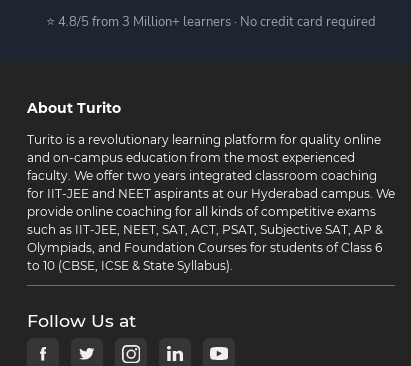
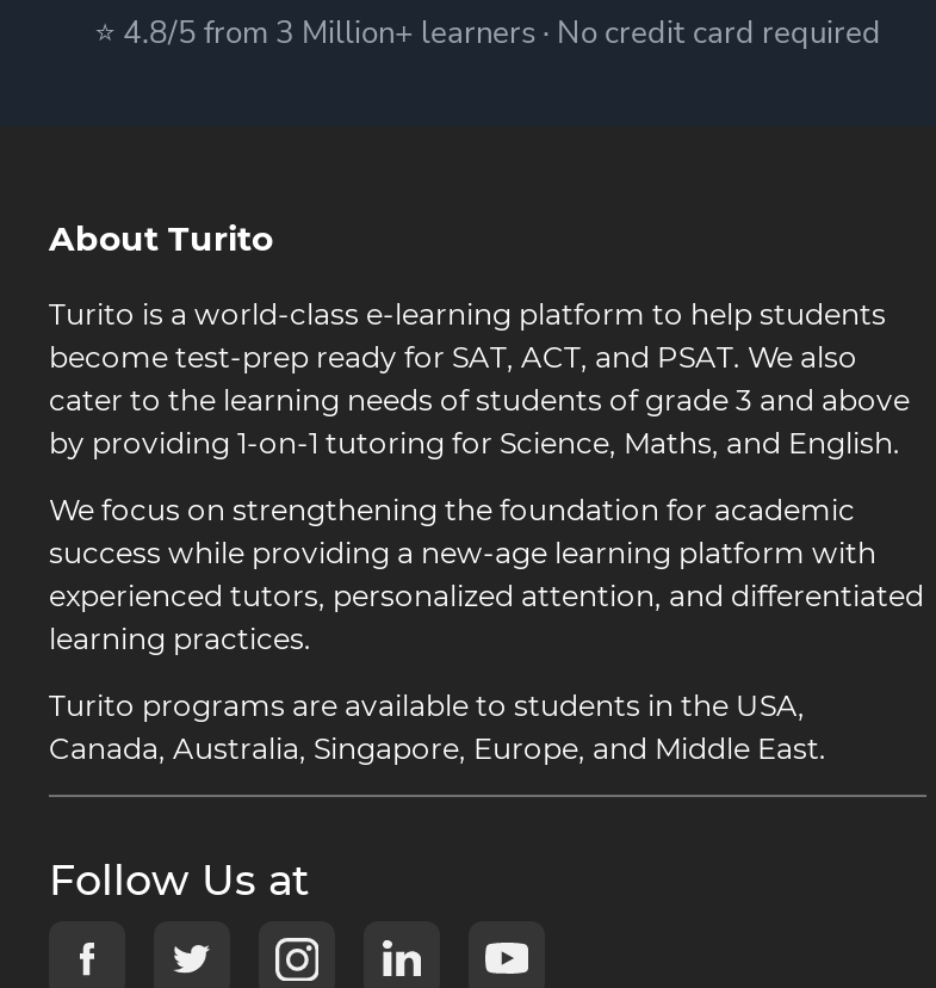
[27,132,395,273] Turito is a revolutionary learning platform for quality online | and on-campus education from the most experienced | faculty. We offer two years integrated classroom coaching | for IIT-JEE and NEET aspirants at our Hyderabad campus. We | provide online coaching for all kinds of competitive exams | such as IIT-JEE, NEET, SAT, ACT, PSAT, Subjective SAT, AP & | Olympiads, and Foundation Courses for students of Class 6 | to 10 (CBSE, ICSE & State Syllabus). -> [49,295,924,765] Turito is a world-class e-learning platform to help students | become test-prep ready for SAT, ACT, and PSAT. We also | cater to the learning needs of students of grade 3 and above | by providing 1-on-1 tutoring for Science, Maths, and English. | We focus on strengthening the foundation for academic | success while providing a new-age learning platform with | experienced tutors, personalized attention, and differentiated | learning practices. | Turito programs are available to students in the USA, | Canada, Australia, Singapore, Europe, and Middle East.

